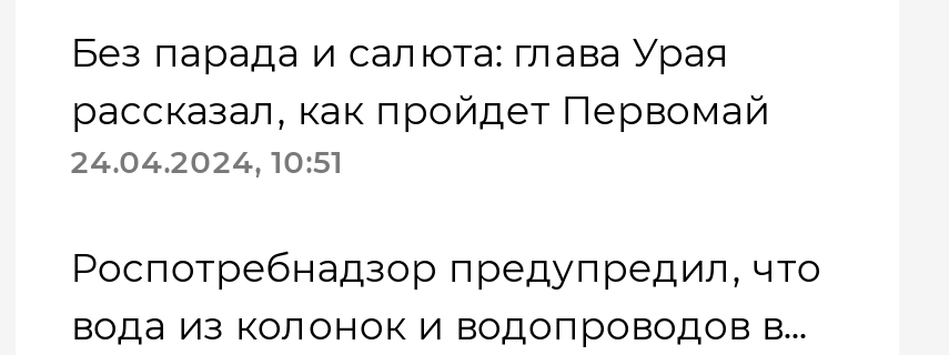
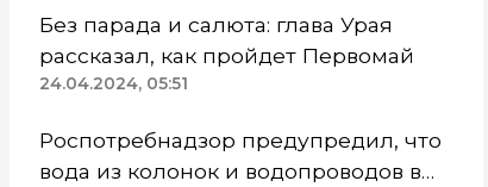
[71,144,344,179] 24.04.2024, 10:51 -> [39,74,188,93] 24.04.2024, 05:51

